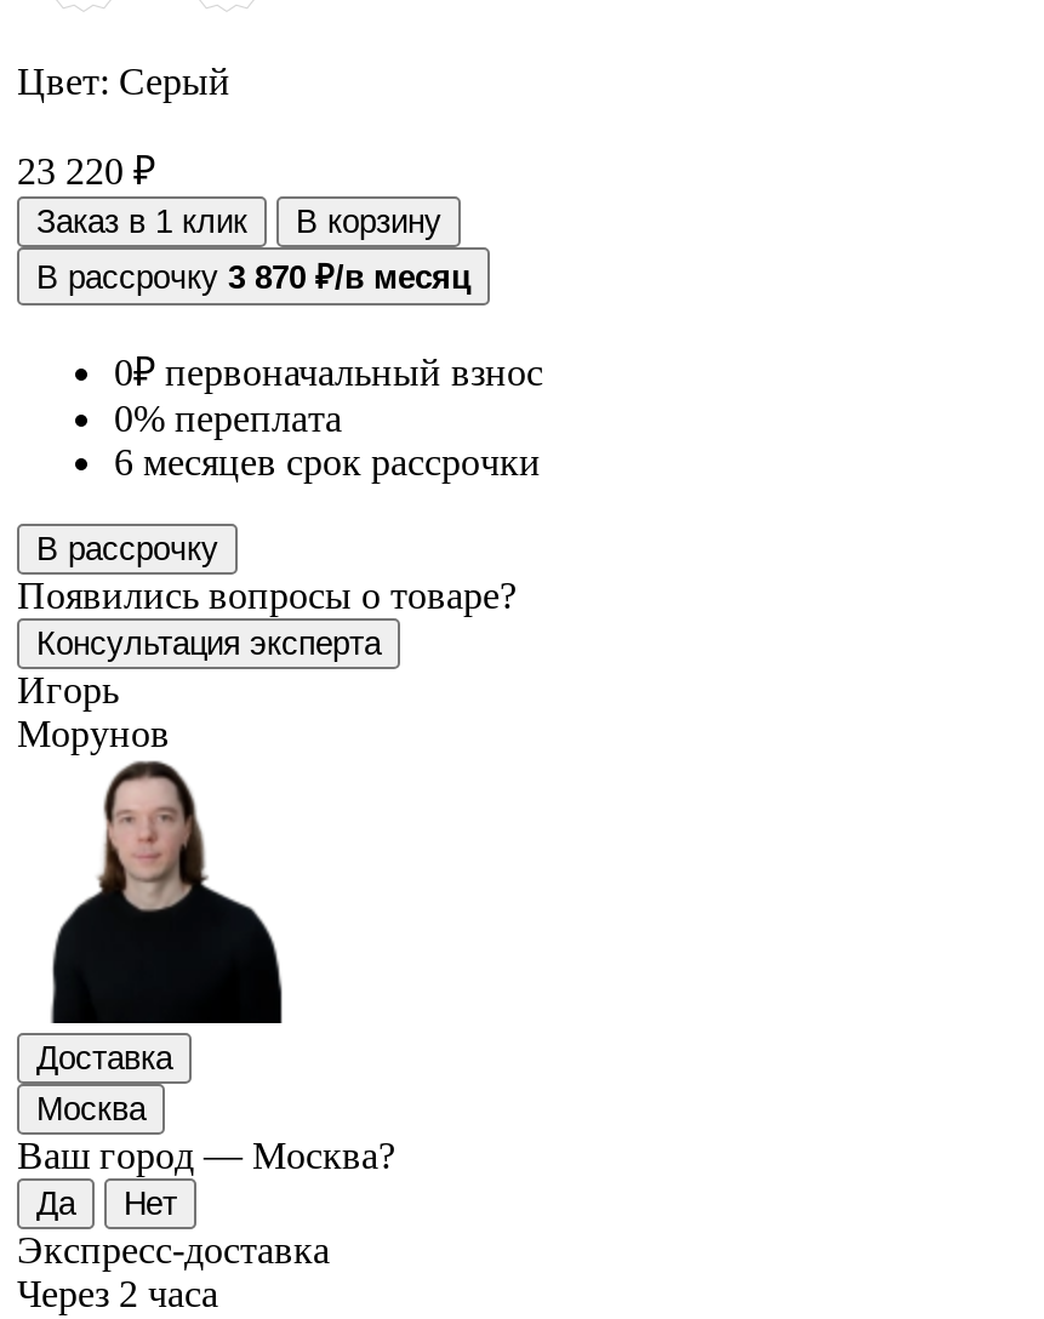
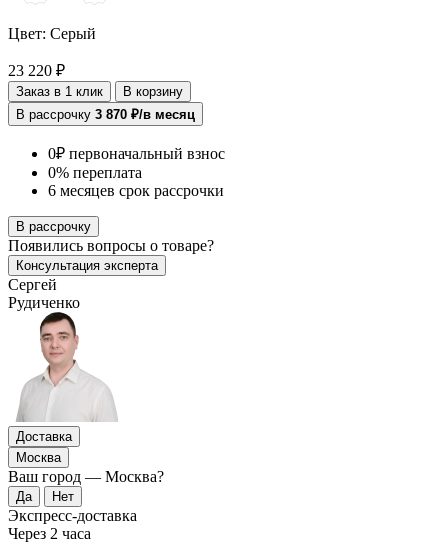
[17,668,170,753] Игорь | Морунов -> [8,276,80,311] Сергей | Рудиченко
[39,771,284,1026] [image] -> [15,318,117,423] [image]

